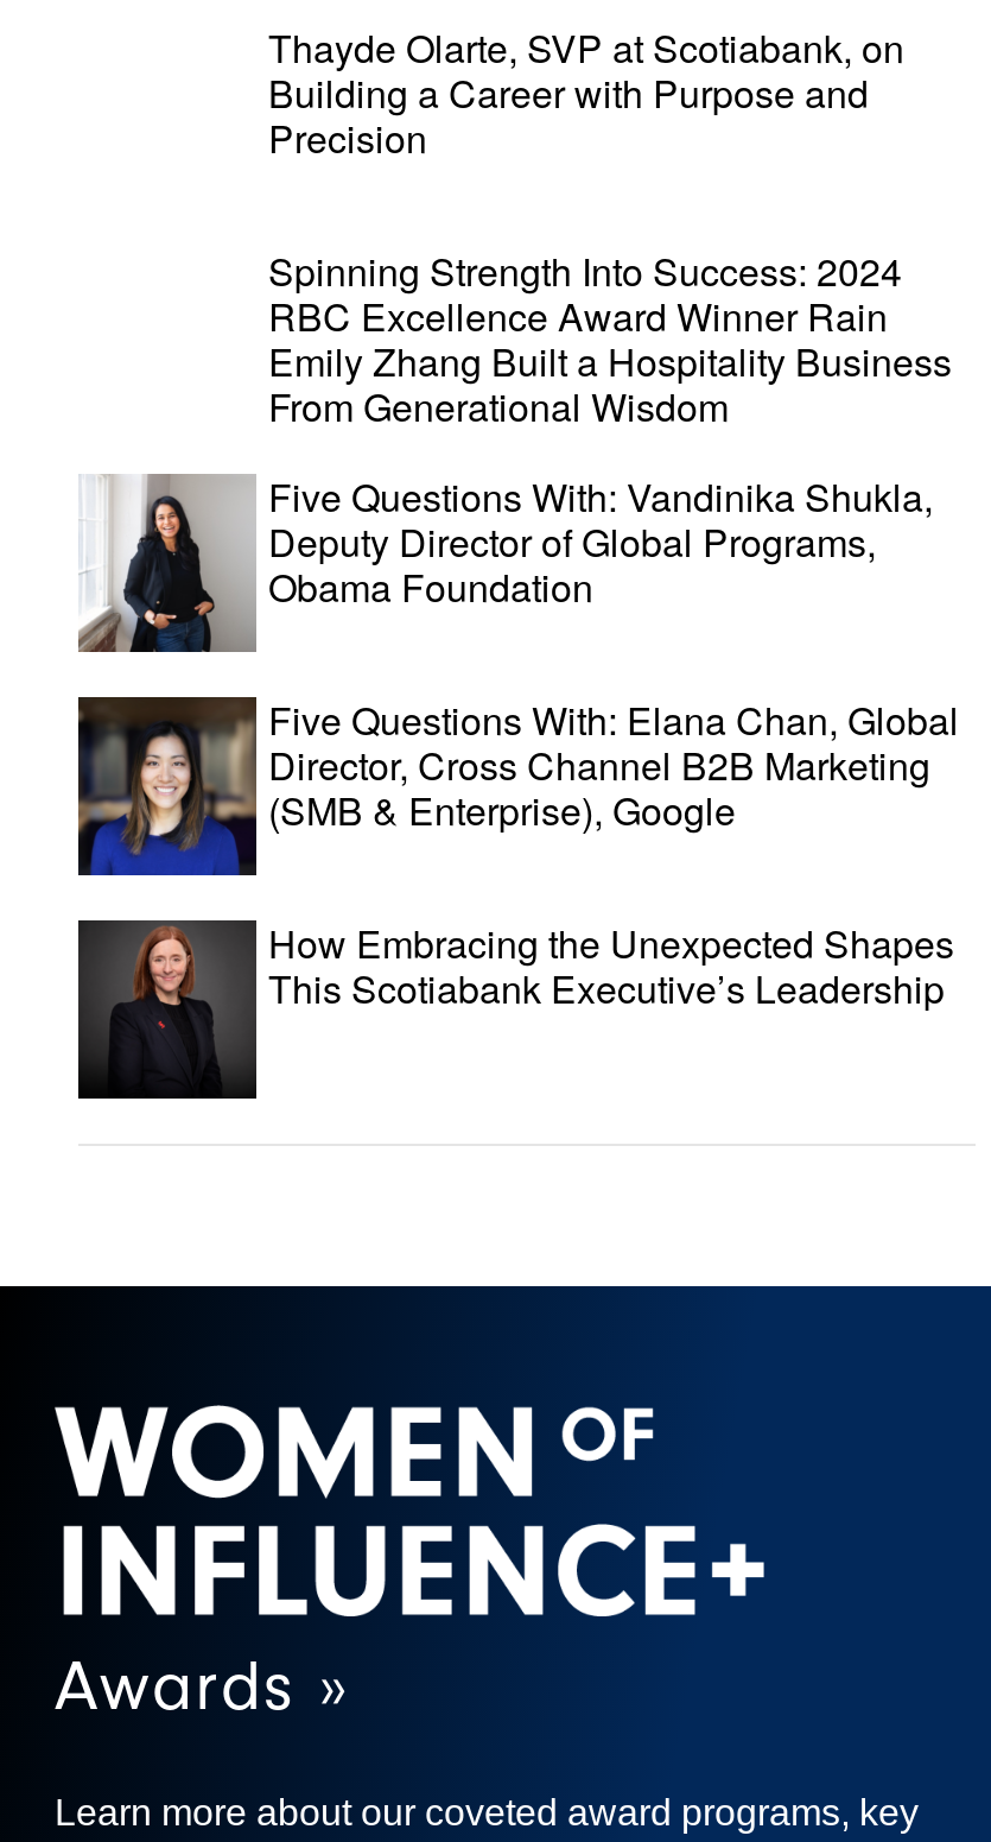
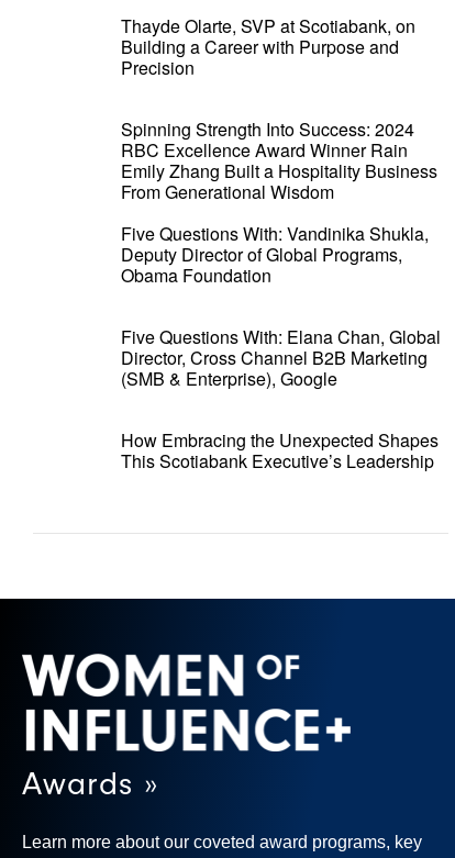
[76,471,259,654] [image] -> none
[76,695,259,878] [image] -> none
[76,918,259,1101] [image] -> none

